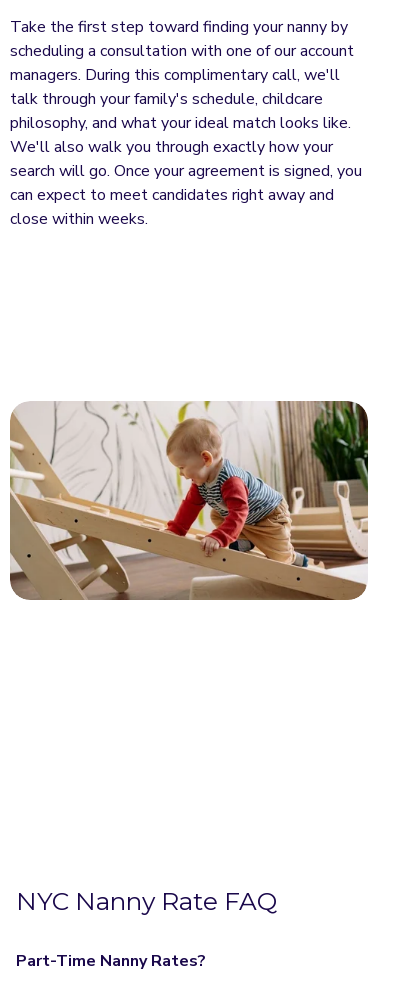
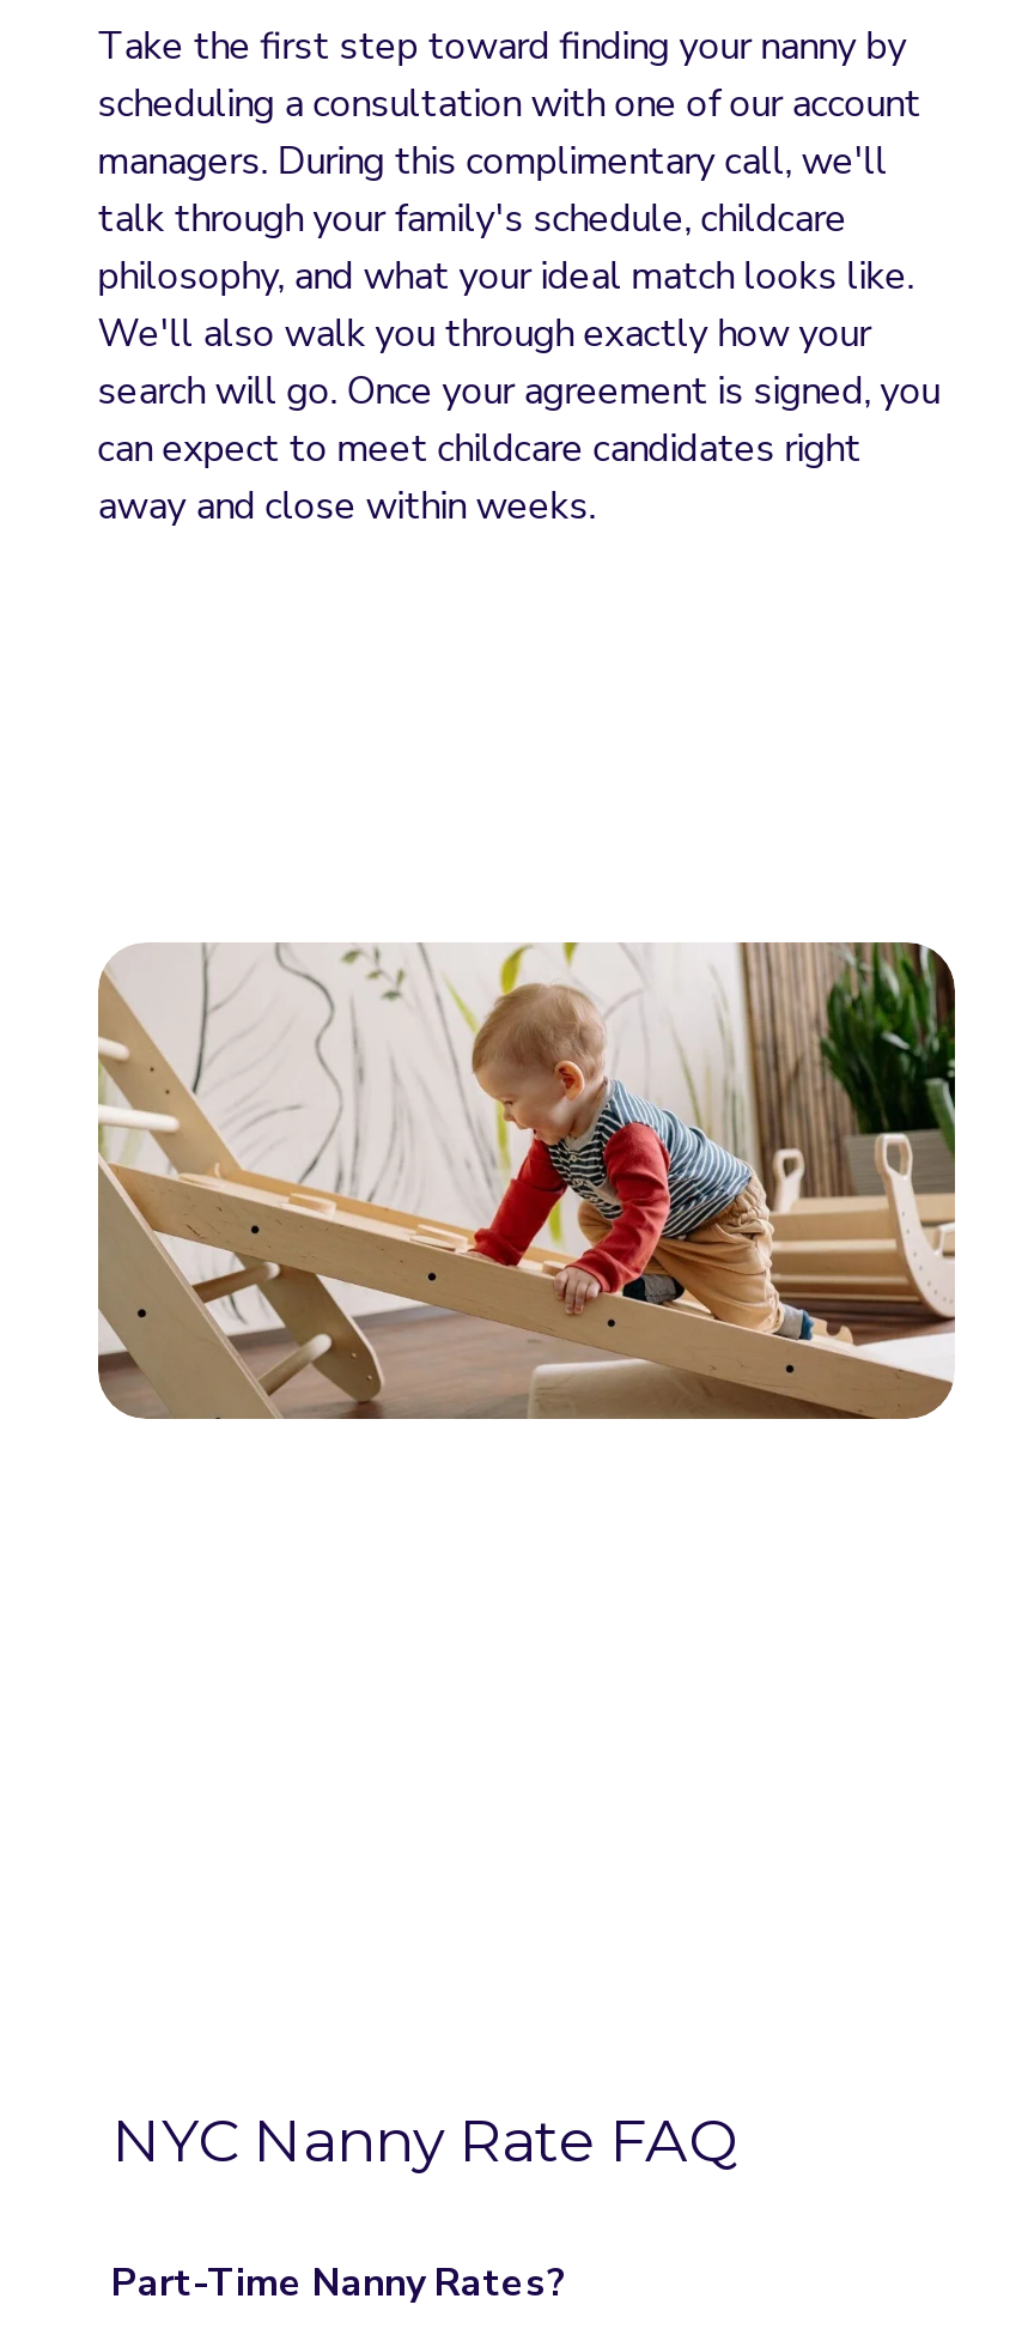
[10,184,334,230] can expect to meet candidates right away and | close within weeks. -> [98,423,861,533] can expect to meet childcare candidates right | away and close within weeks.

